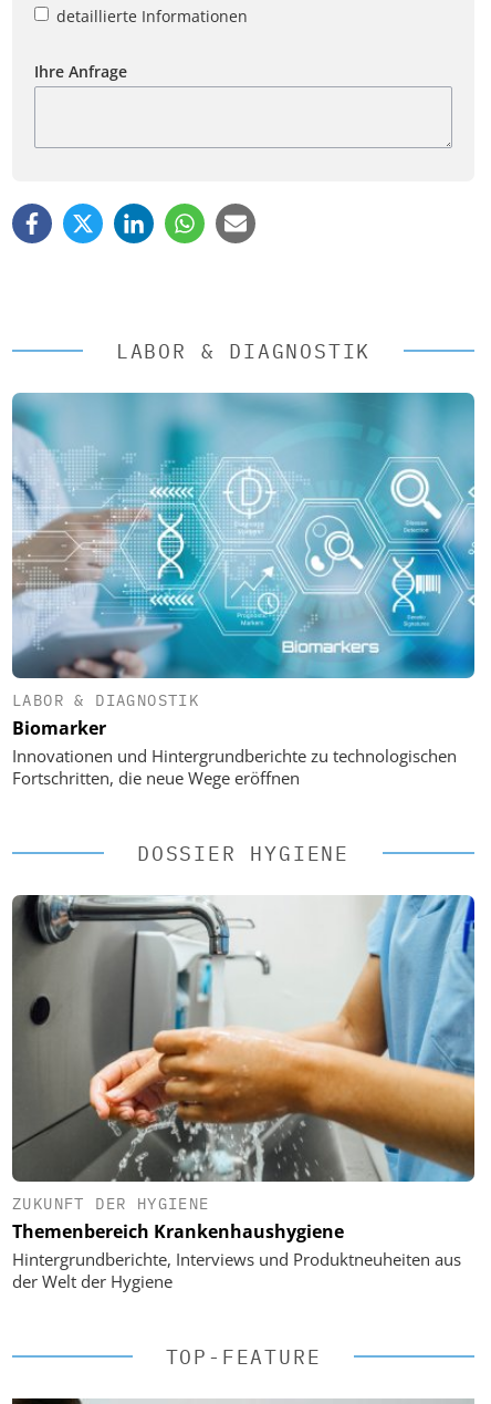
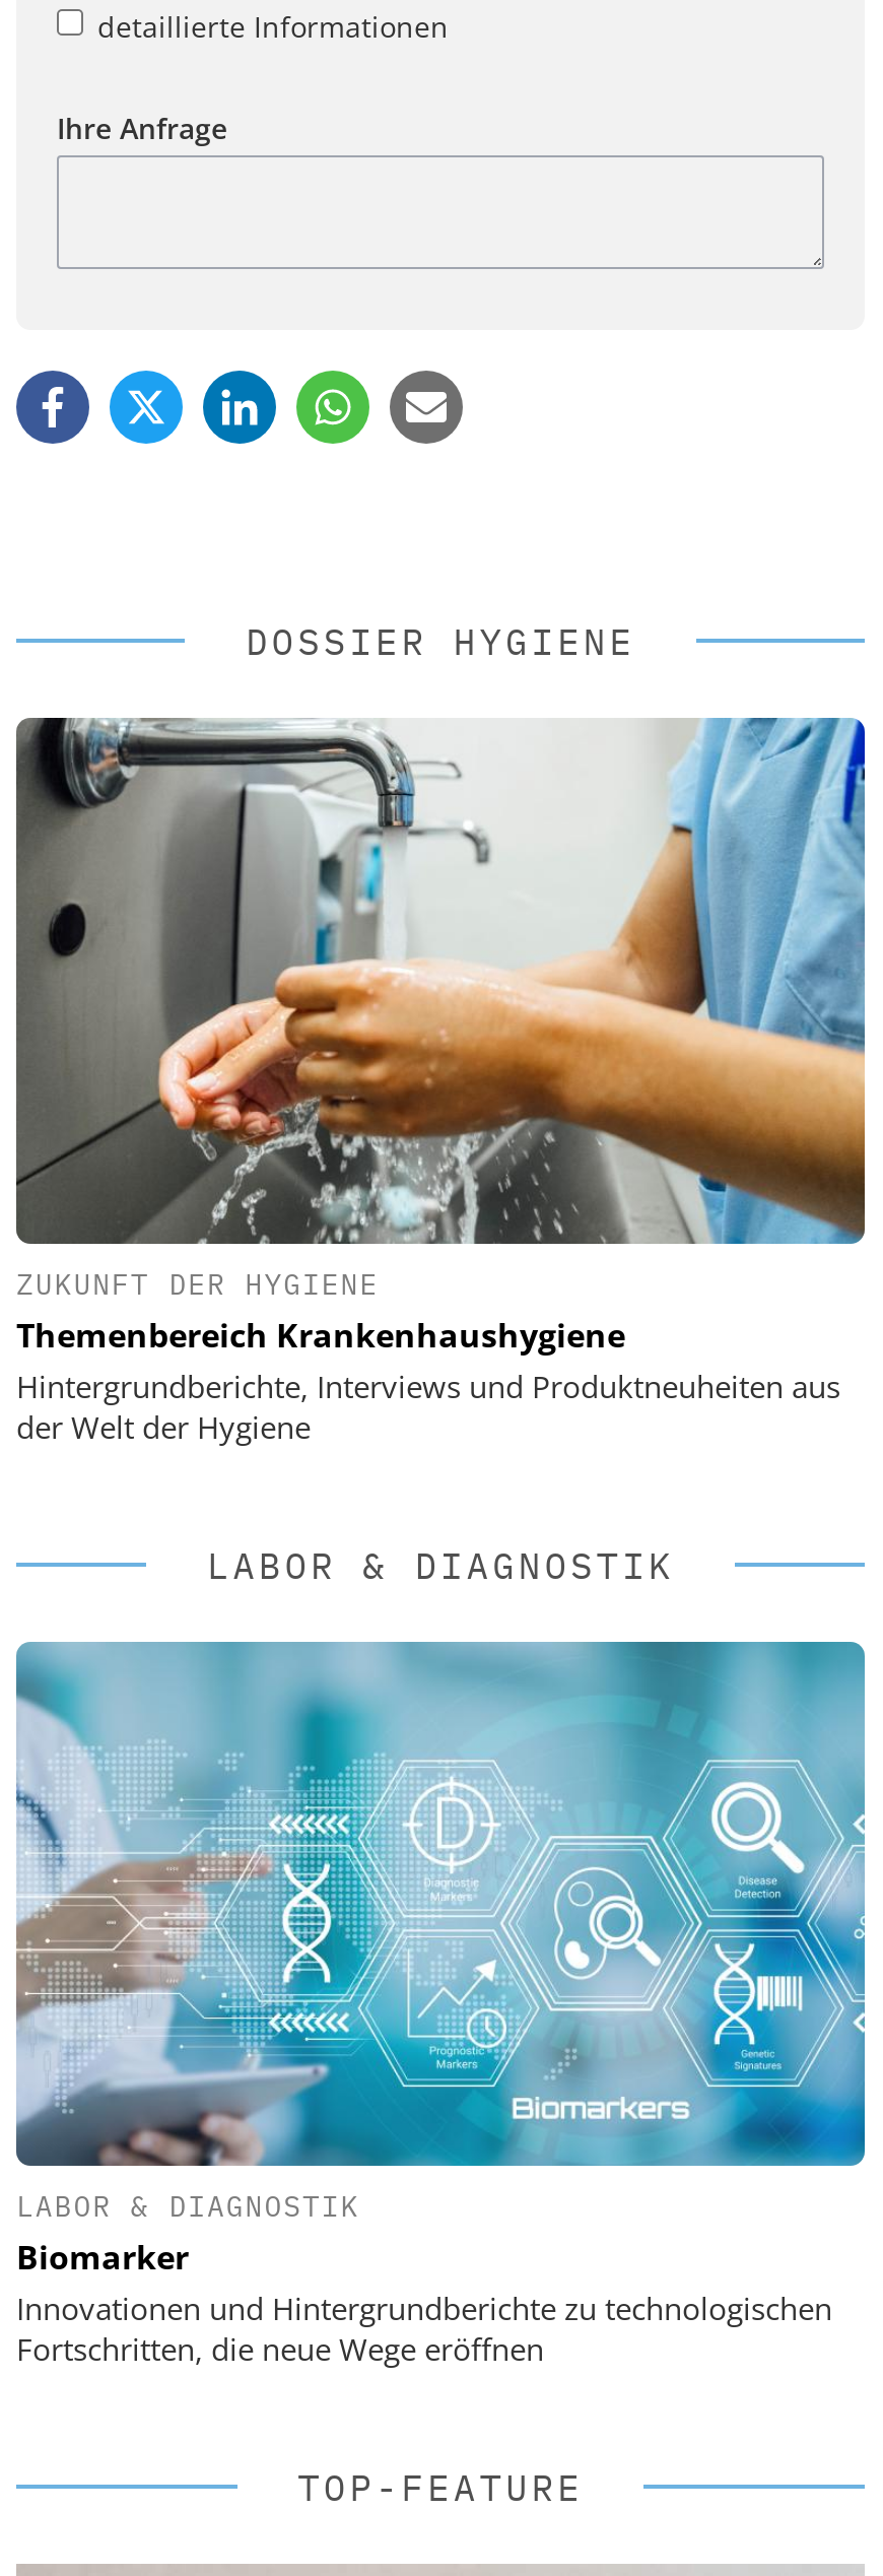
moved [10,338,477,789] -> [12,1543,869,2370]: [image] | LABOR & DIAGNOSTIK | LABOR & DIAGNOSTIK | Biomarker | Innovationen und Hintergrundberichte zu technologischen | Fortschritten, die neue Wege eröffnen
moved [137,841,349,866] -> [246,620,635,666]: DOSSIER HYGIENE
moved [12,894,476,1292] -> [14,716,867,1447]: [image] | ZUKUNFT DER HYGIENE | Themenbereich Krankenhaushygiene | Hintergrundberichte, Interviews und Produktneuheiten aus | der Welt der Hygiene

